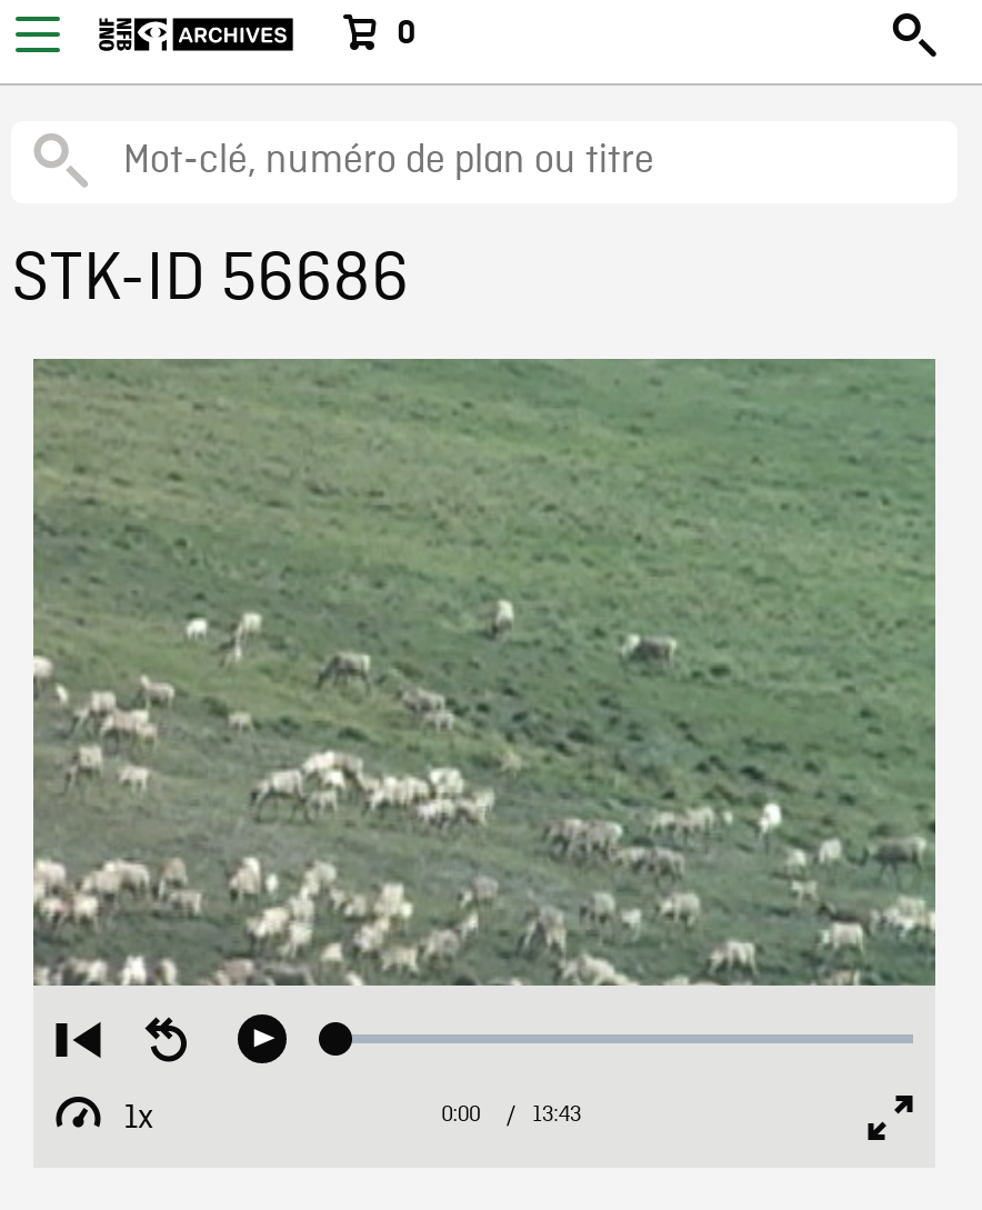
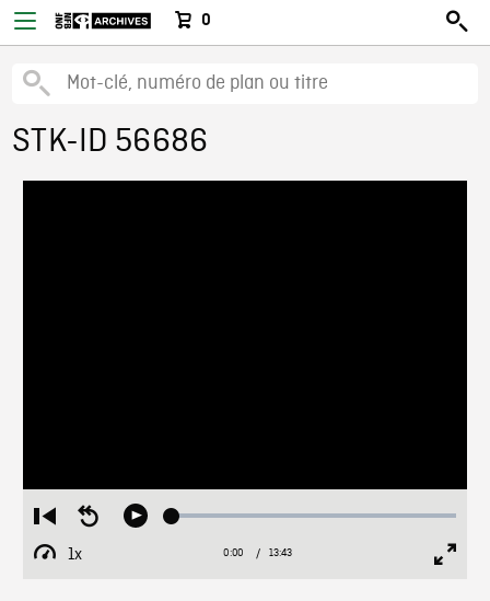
[31,357,938,988] [image] -> none

